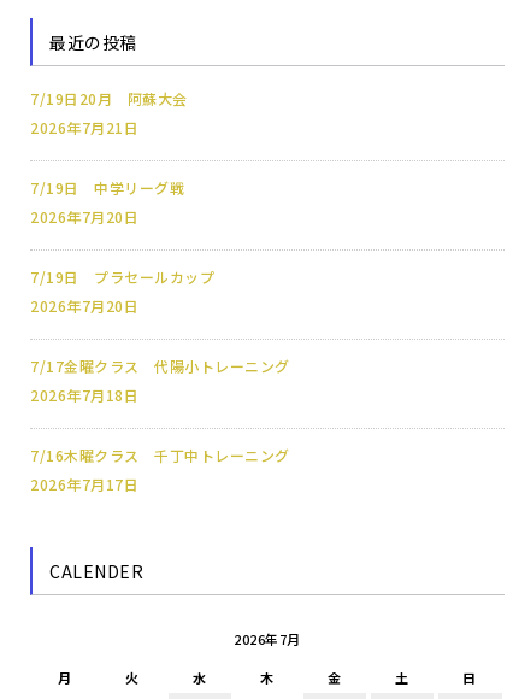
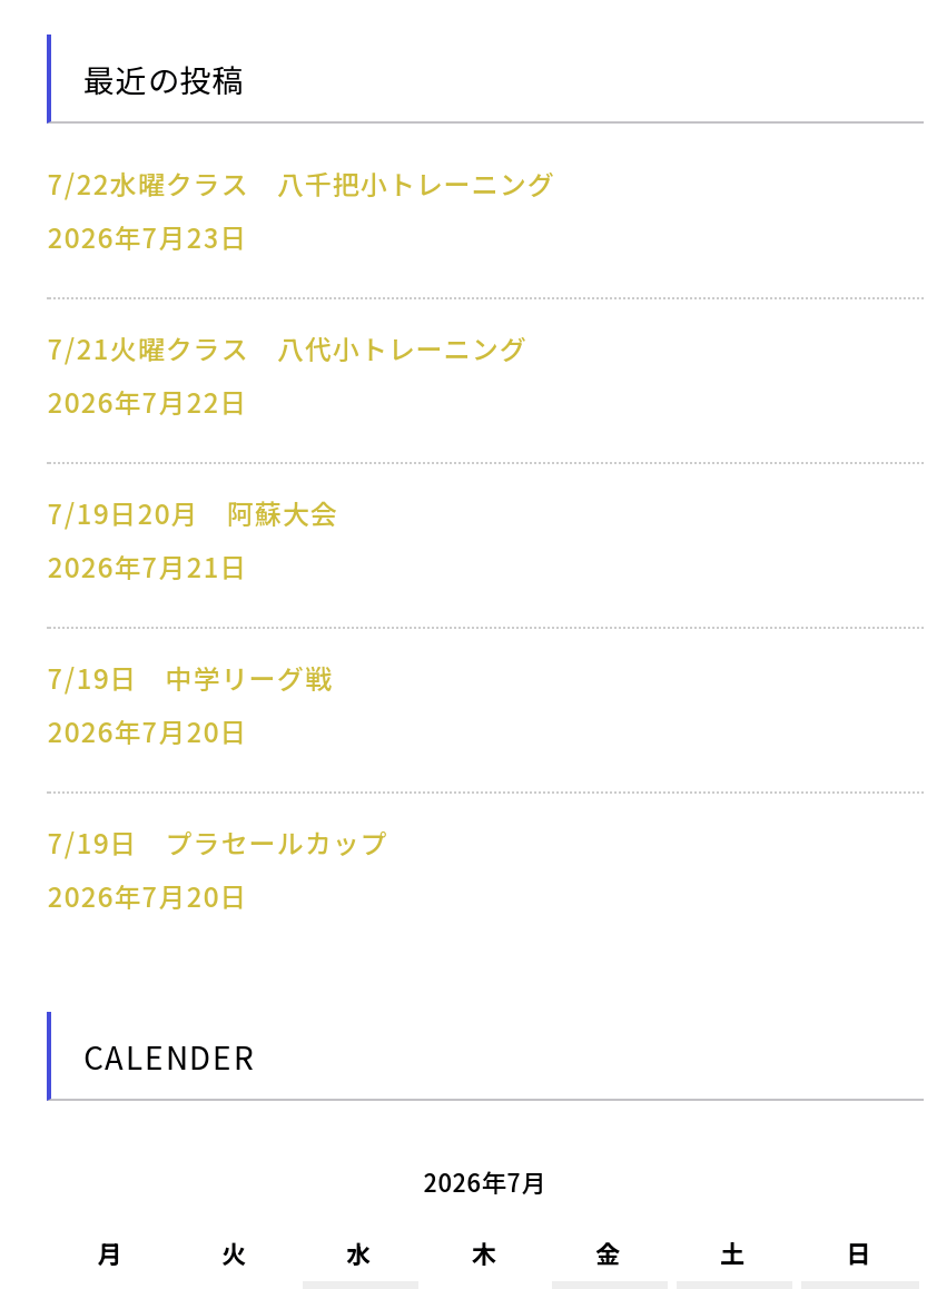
none -> [48,163,555,419] 7/22水曜クラス 八千把小トレーニング | 2026年7月23日 | 7/21火曜クラス 八代小トレーニング | 2026年7月22日
moved [31,87,215,315] -> [48,492,388,913]: 7/19日20月 阿蘇大会 | 2026年7月21日 | 7/19日 中学リーグ戦 | 2026年7月20日 | 7/19日 プラセールカップ | 2026年7月20日
[31,355,290,494] 7/17金曜クラス 代陽小トレーニング | 2026年7月18日 | 7/16木曜クラス 千丁中トレーニング | 2026年7月17日 -> none

